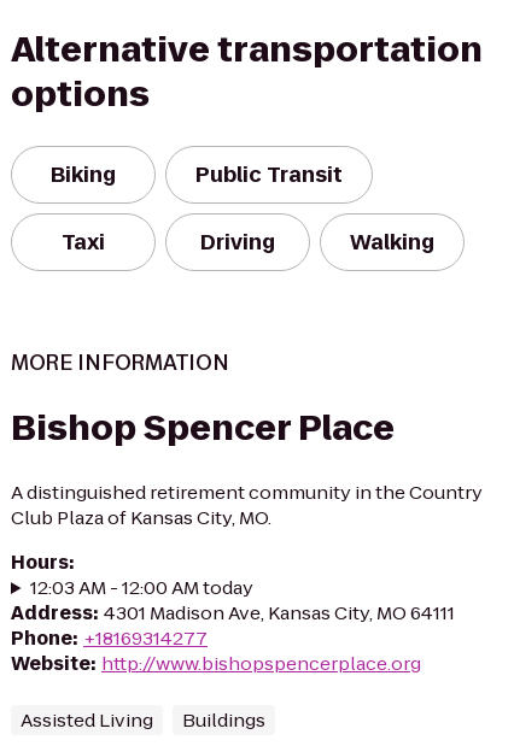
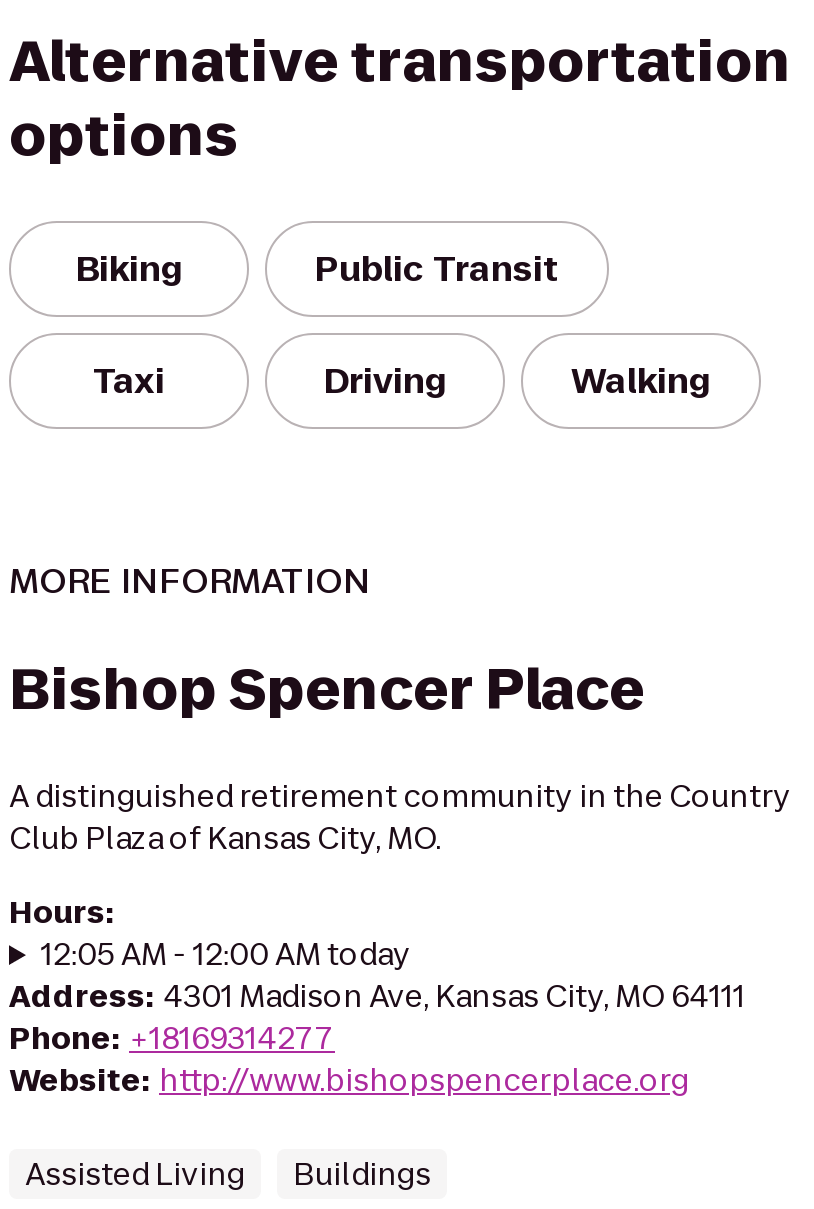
[30,575,253,600] 12:03 AM - 12:00 AM today -> [41,933,411,975] 12:05 AM - 12:00 AM today

